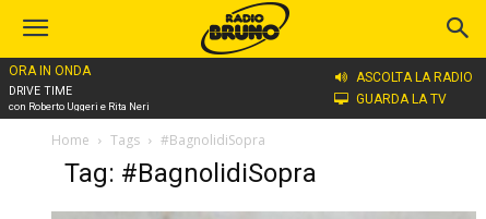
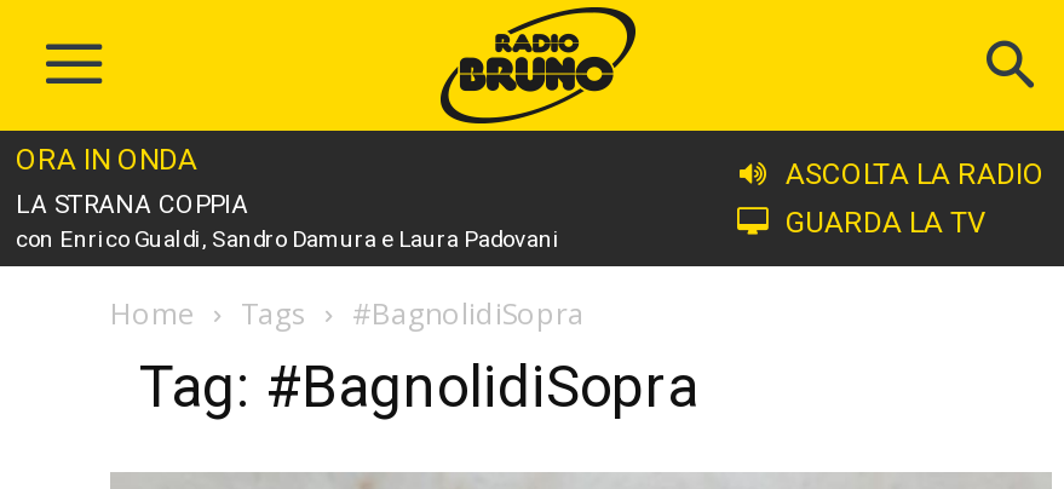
[9,84,150,112] DRIVE TIME | con Roberto Uggeri e Rita Neri -> [16,189,560,252] LA STRANA COPPIA | con Enrico Gualdi, Sandro Damura e Laura Padovani

